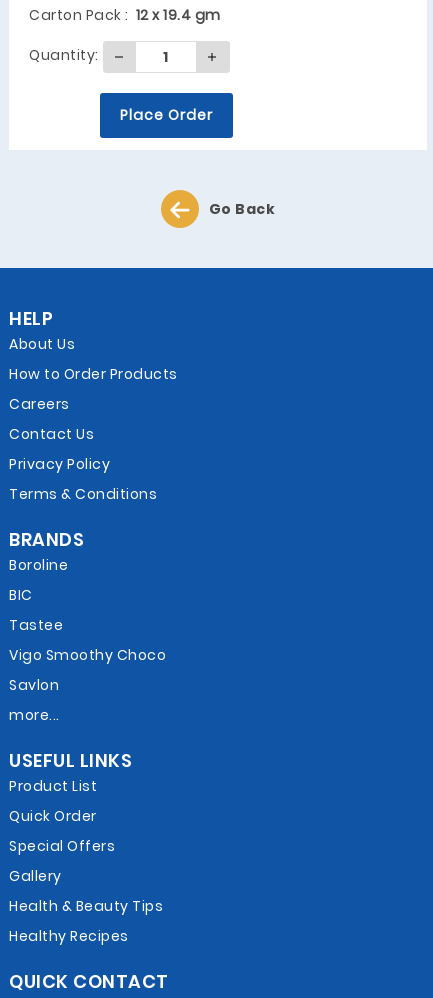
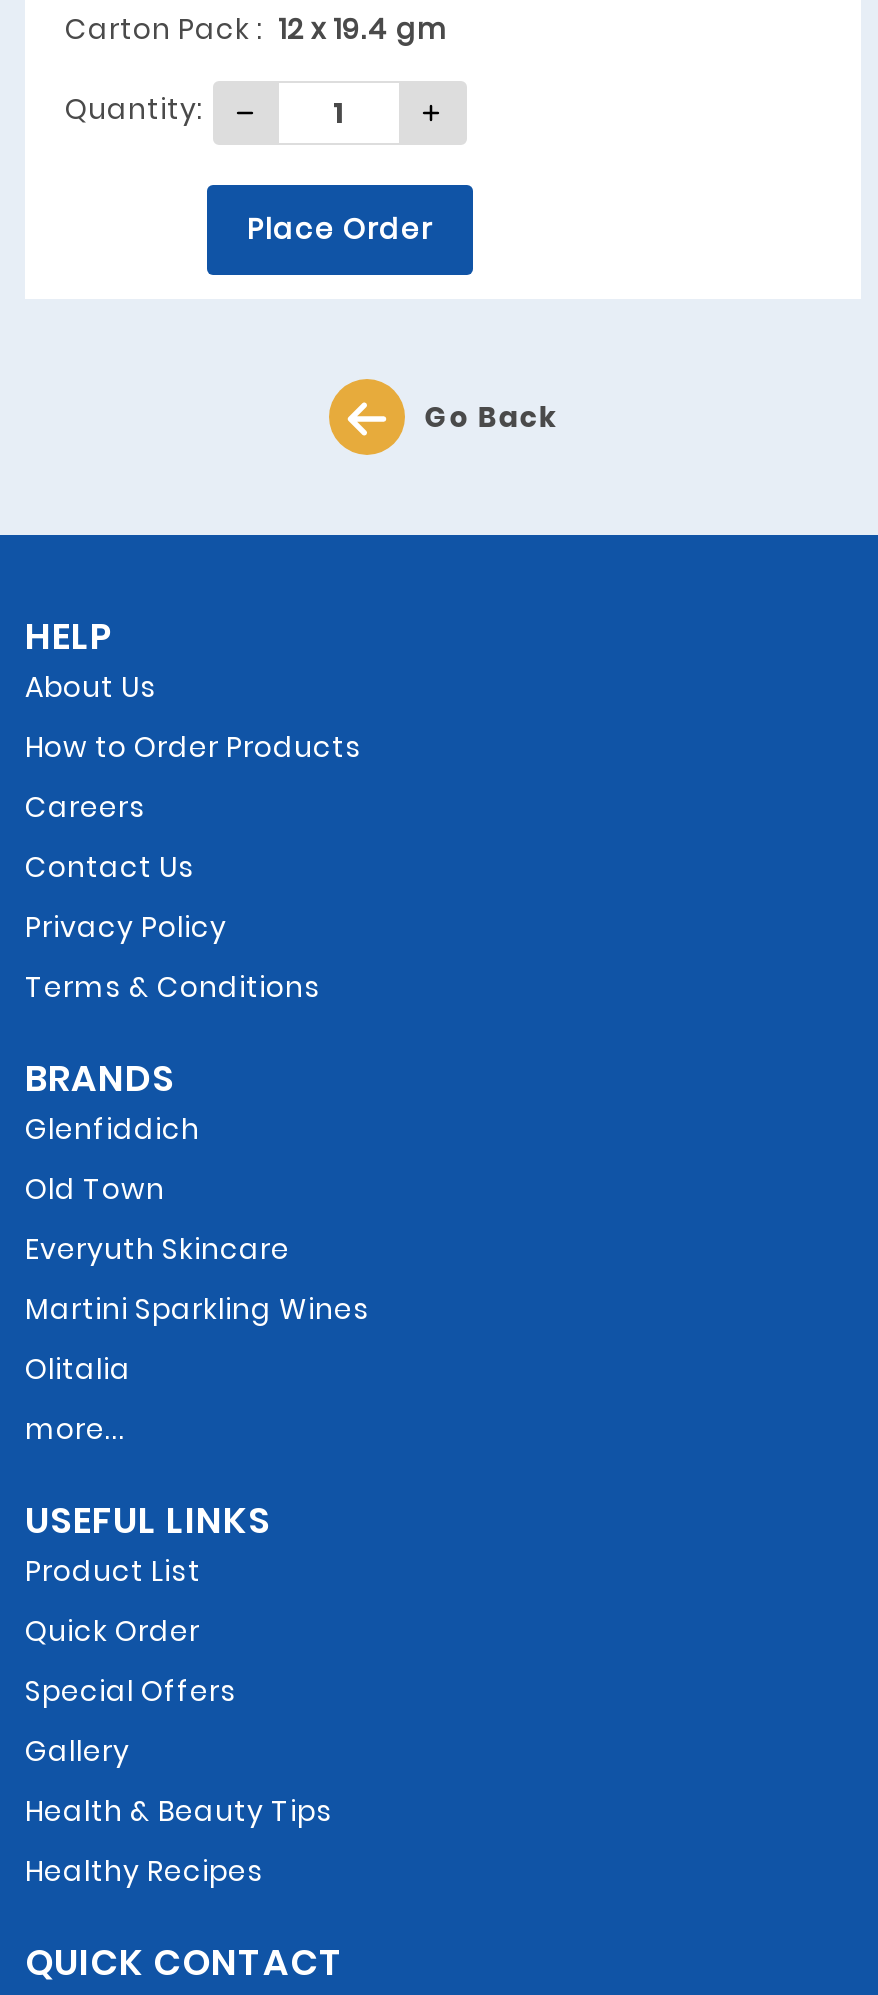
[9,555,68,575] Boroline -> [25,1109,200,1149] Glenfiddich
[9,585,32,605] BIC -> [25,1169,165,1209] Old Town
[9,615,63,635] Tastee -> [25,1229,290,1269] Everyuth Skincare
[9,645,166,665] Vigo Smoothy Choco -> [25,1289,370,1329] Martini Sparkling Wines
[9,675,59,695] Savlon -> [25,1349,131,1389] Olitalia

